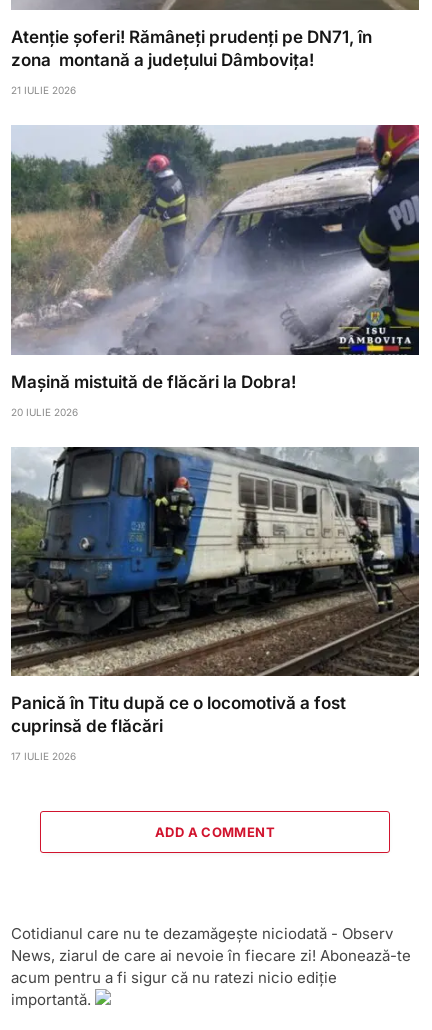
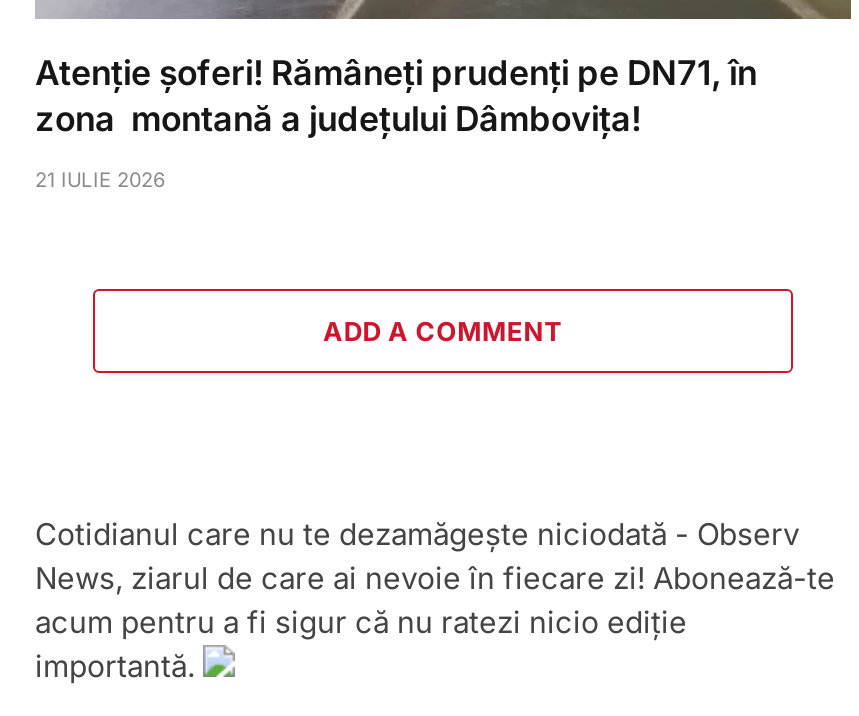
[11,124,420,417] [image] | Mașină mistuită de flăcări la Dobra! | 20 IULIE 2026 -> none
[10,446,420,762] [image] | Panică în Titu după ce o locomotivă a fost | cuprinsă de flăcări | 17 IULIE 2026 -> none

